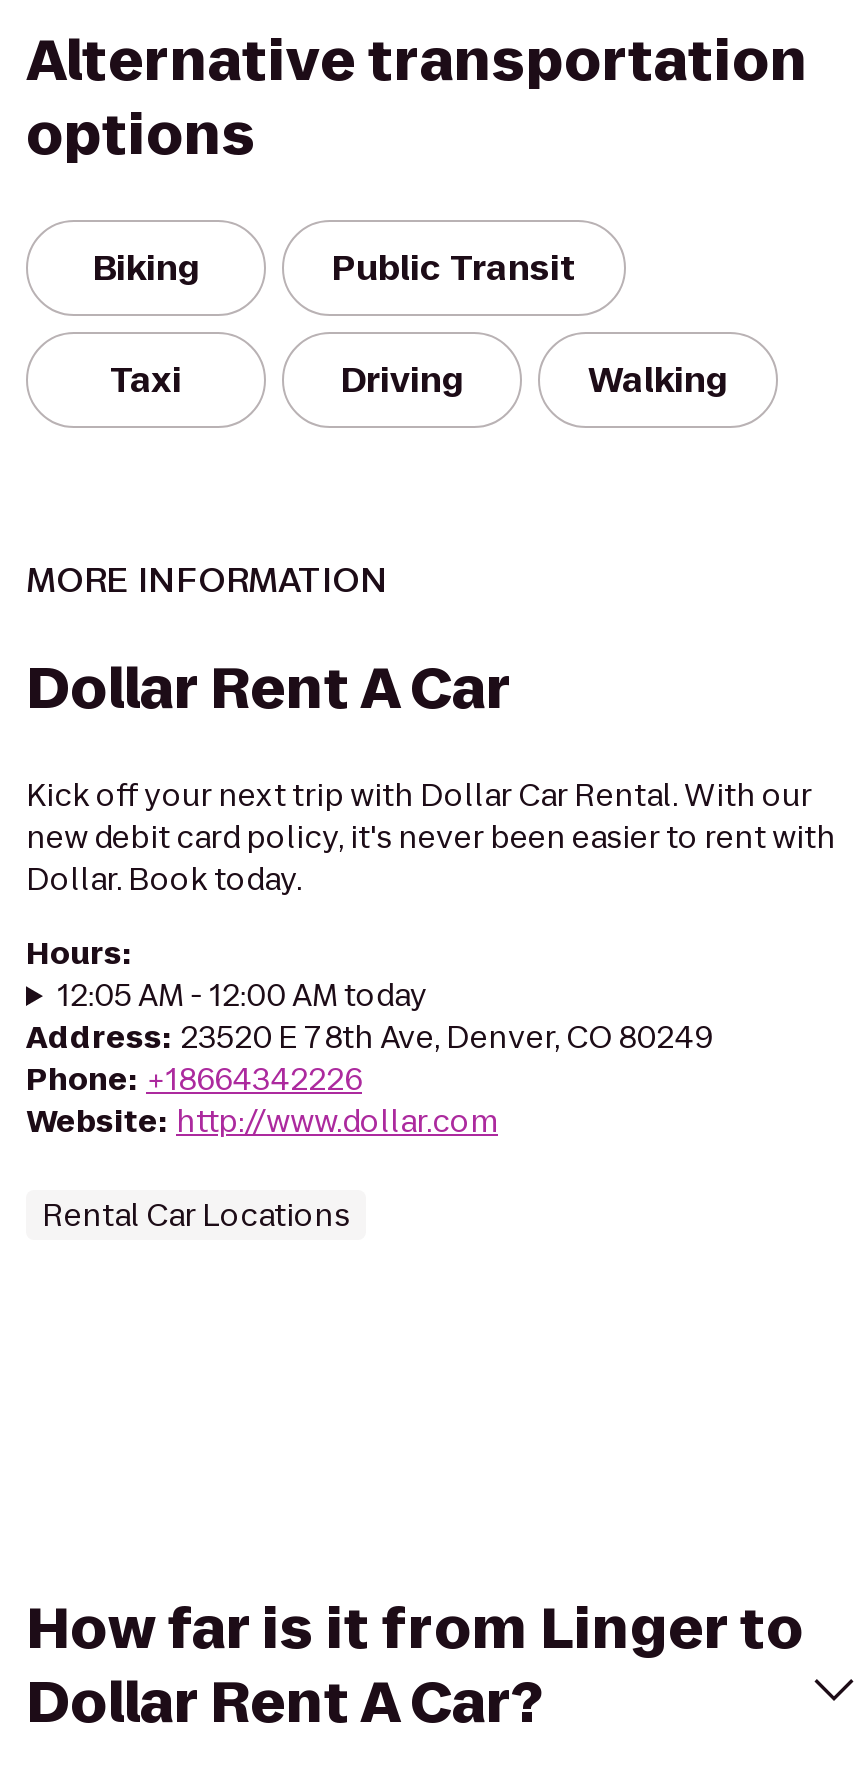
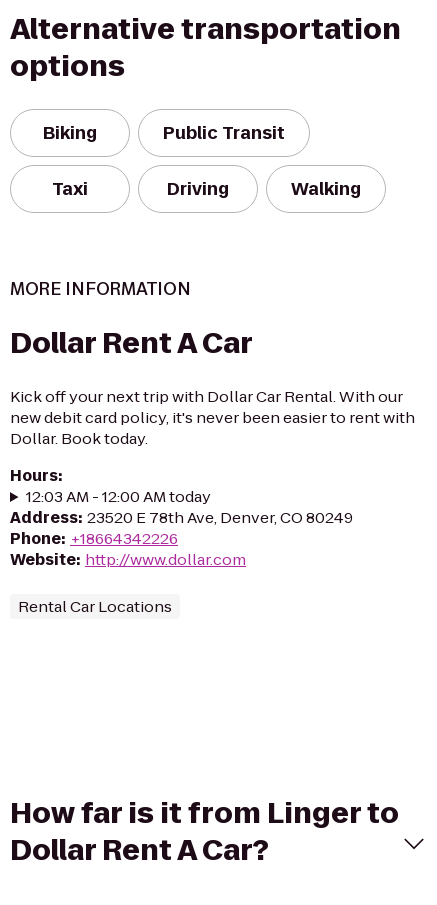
[58,974,428,1016] 12:05 AM - 12:00 AM today -> [26,486,211,507] 12:03 AM - 12:00 AM today

